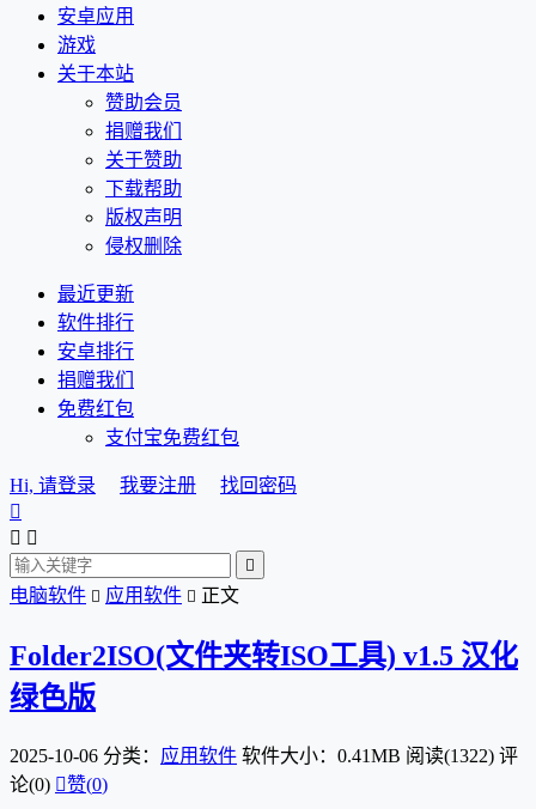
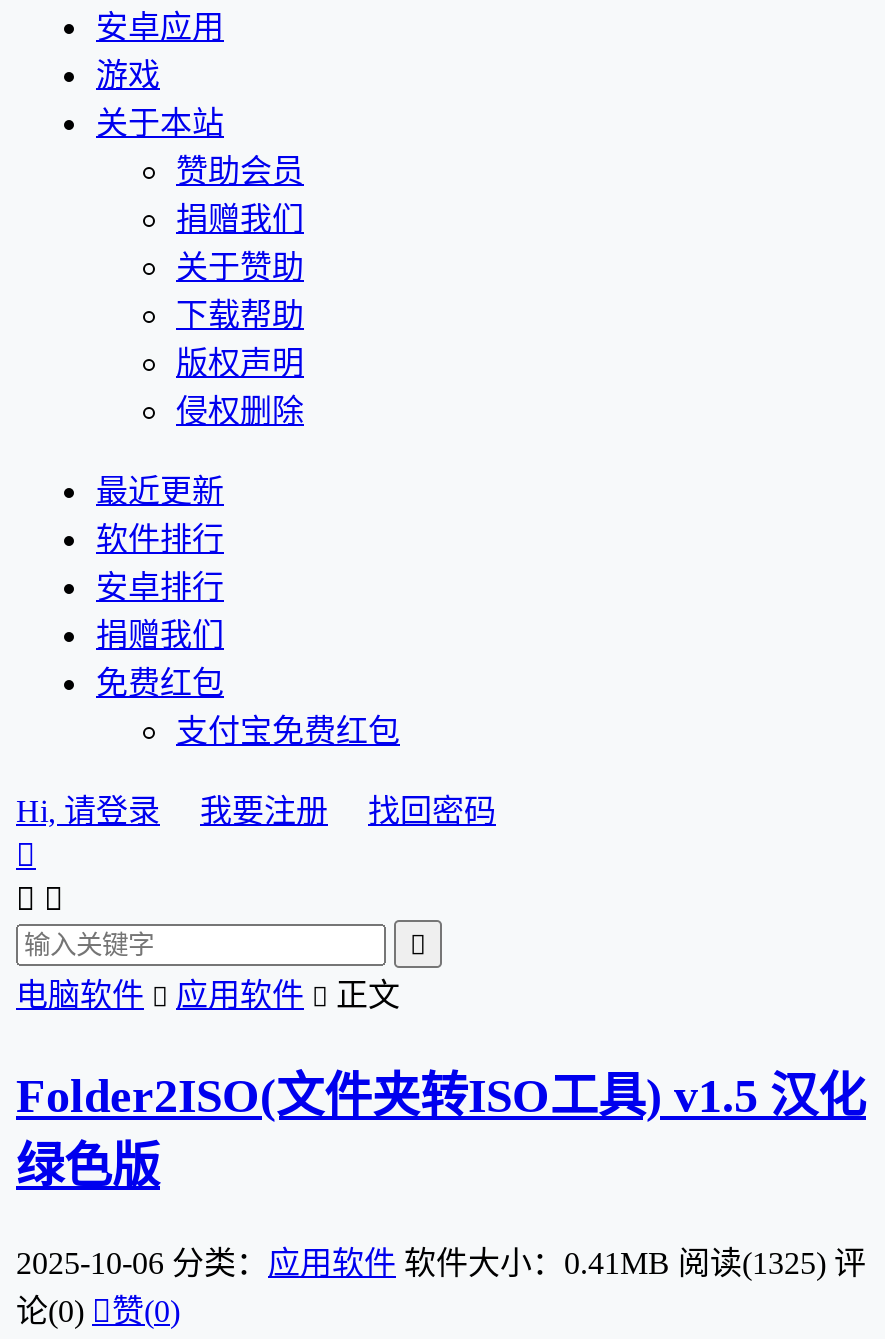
[10,745,518,766] 2025-10-06 分类：应用软件 软件大小：0.41MB 阅读(1322) 评 -> [16,1246,866,1280] 2025-10-06 分类：应用软件 软件大小：0.41MB 阅读(1325) 评

